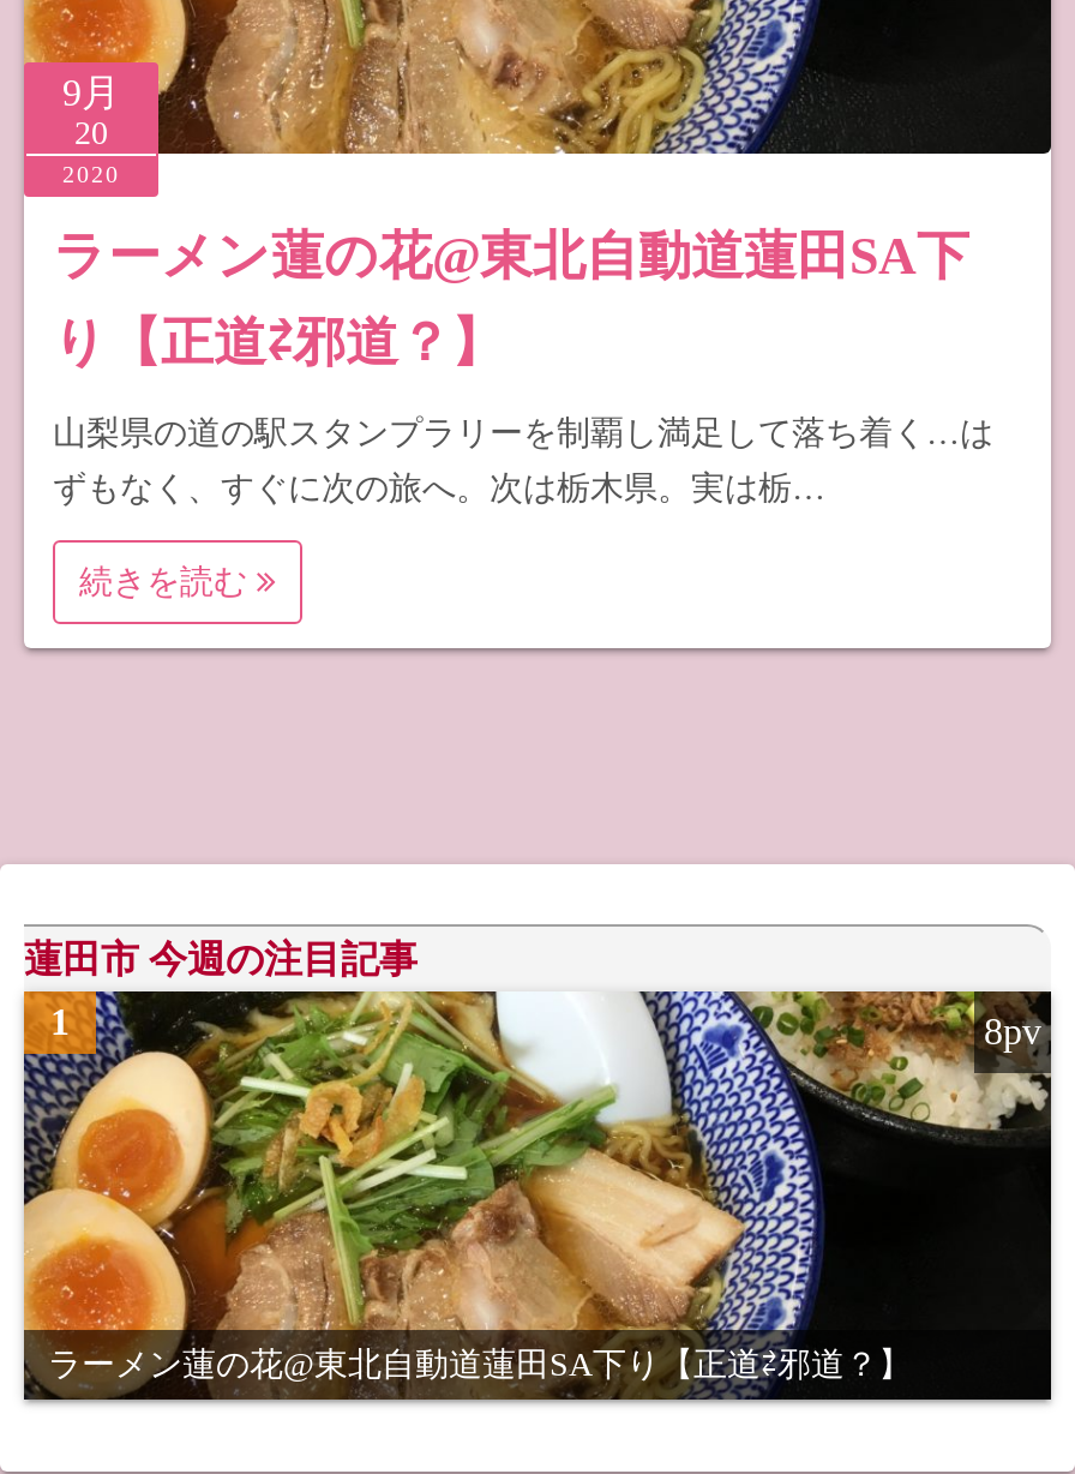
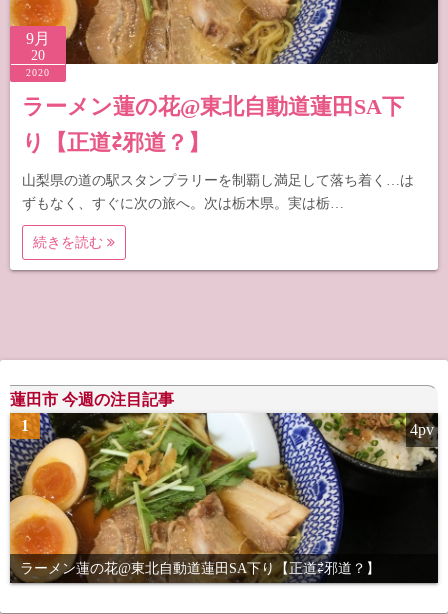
[984,1011,1041,1051] 8pv -> [410,421,434,438] 4pv

